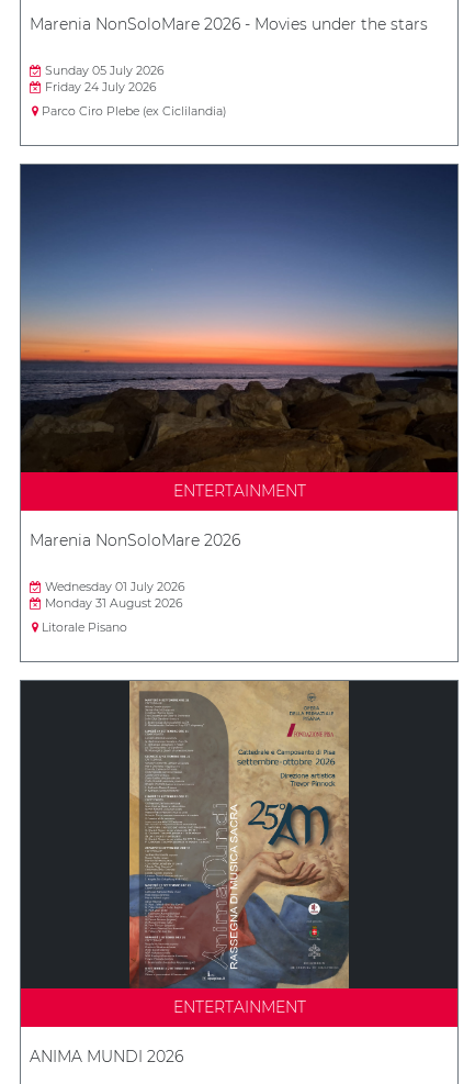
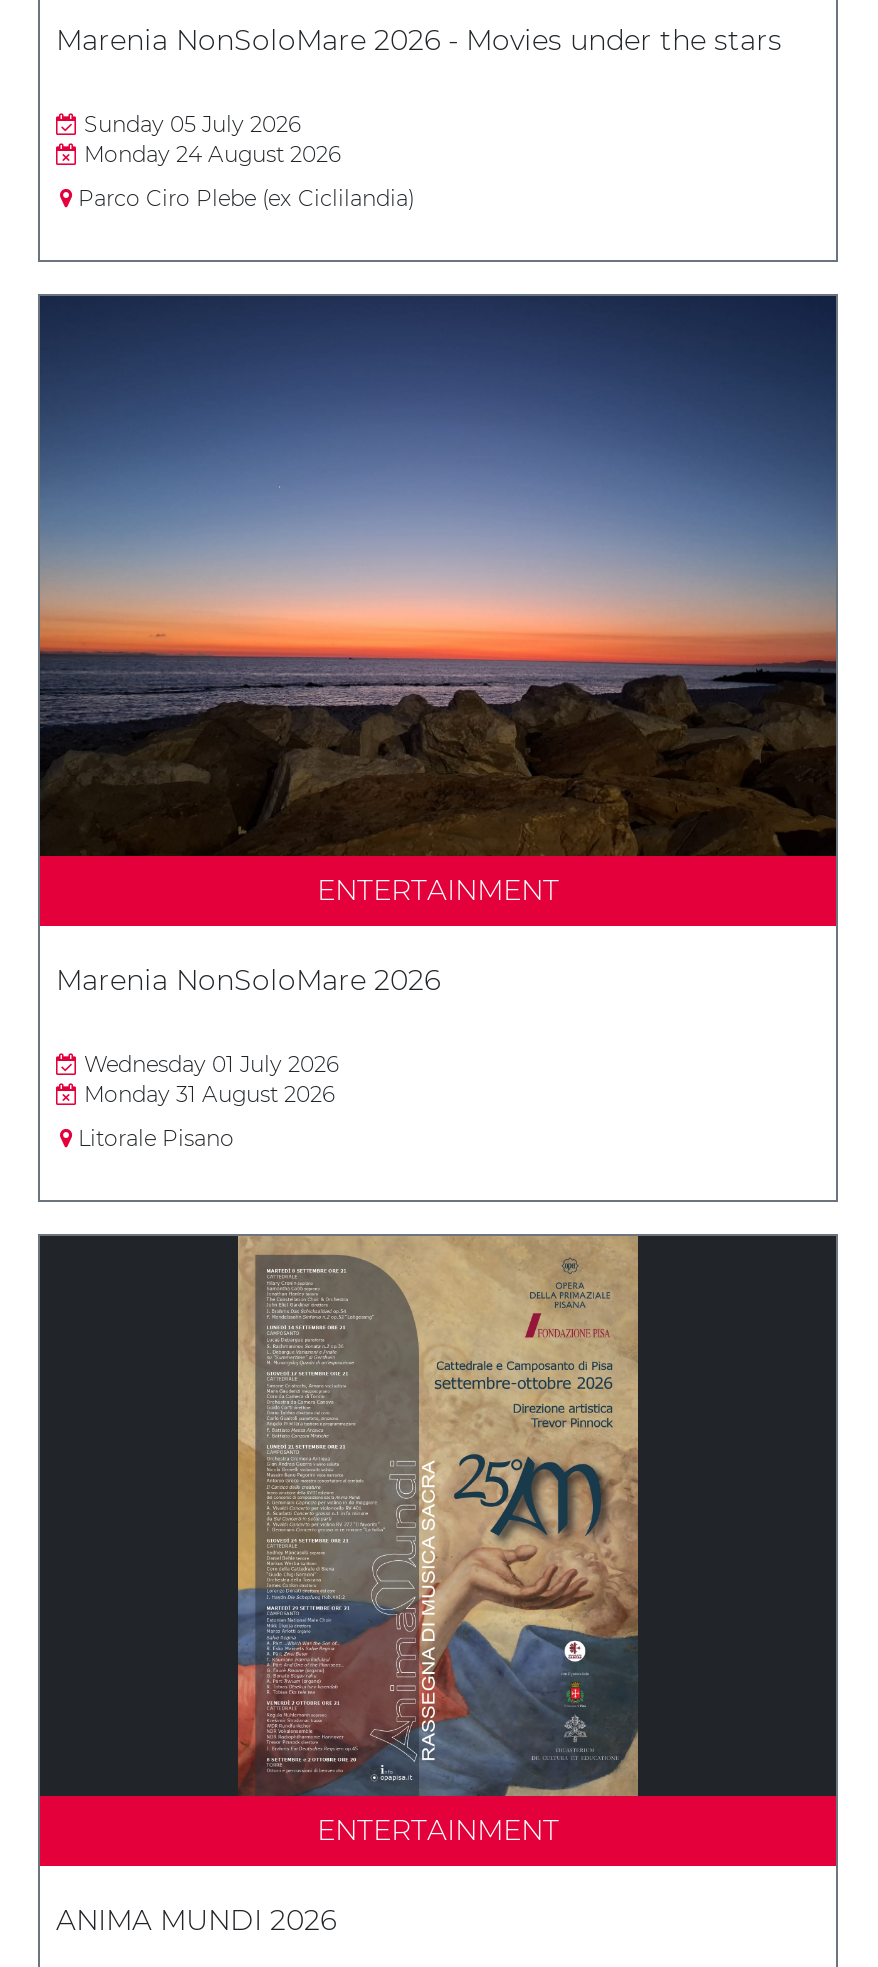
[42,79,157,94] Friday 24 July 2026 -> [78,139,342,167] Monday 24 August 2026

